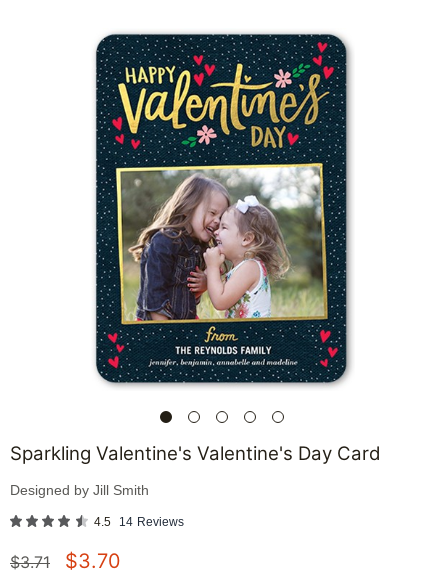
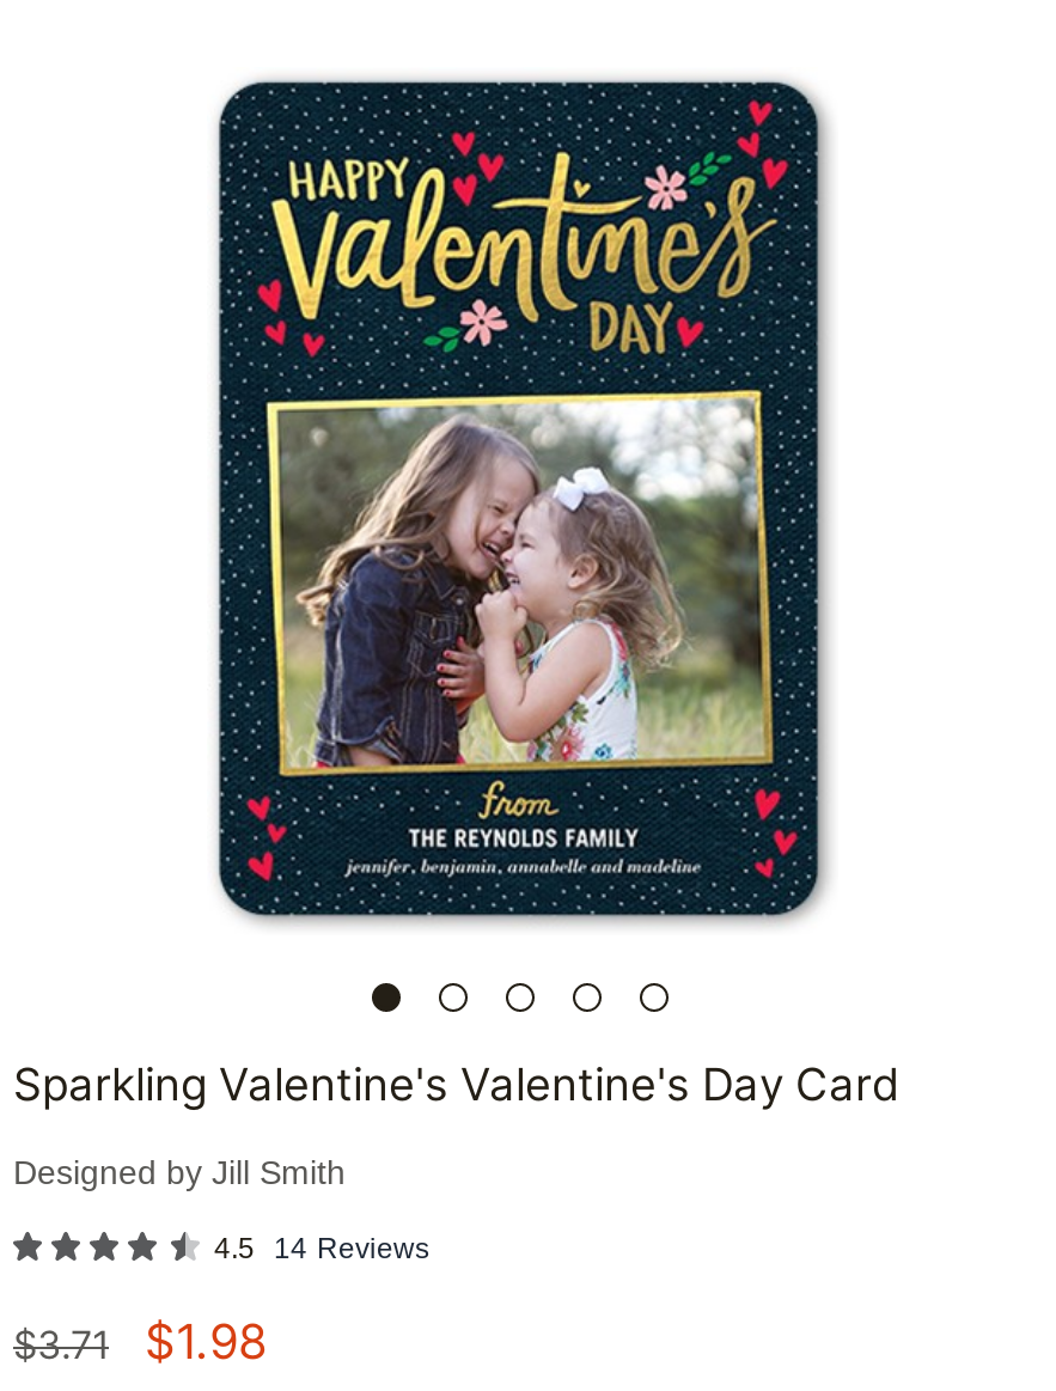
[10,549,121,573] $3.71 $3.70 -> [13,1314,267,1372] $3.71 $1.98

